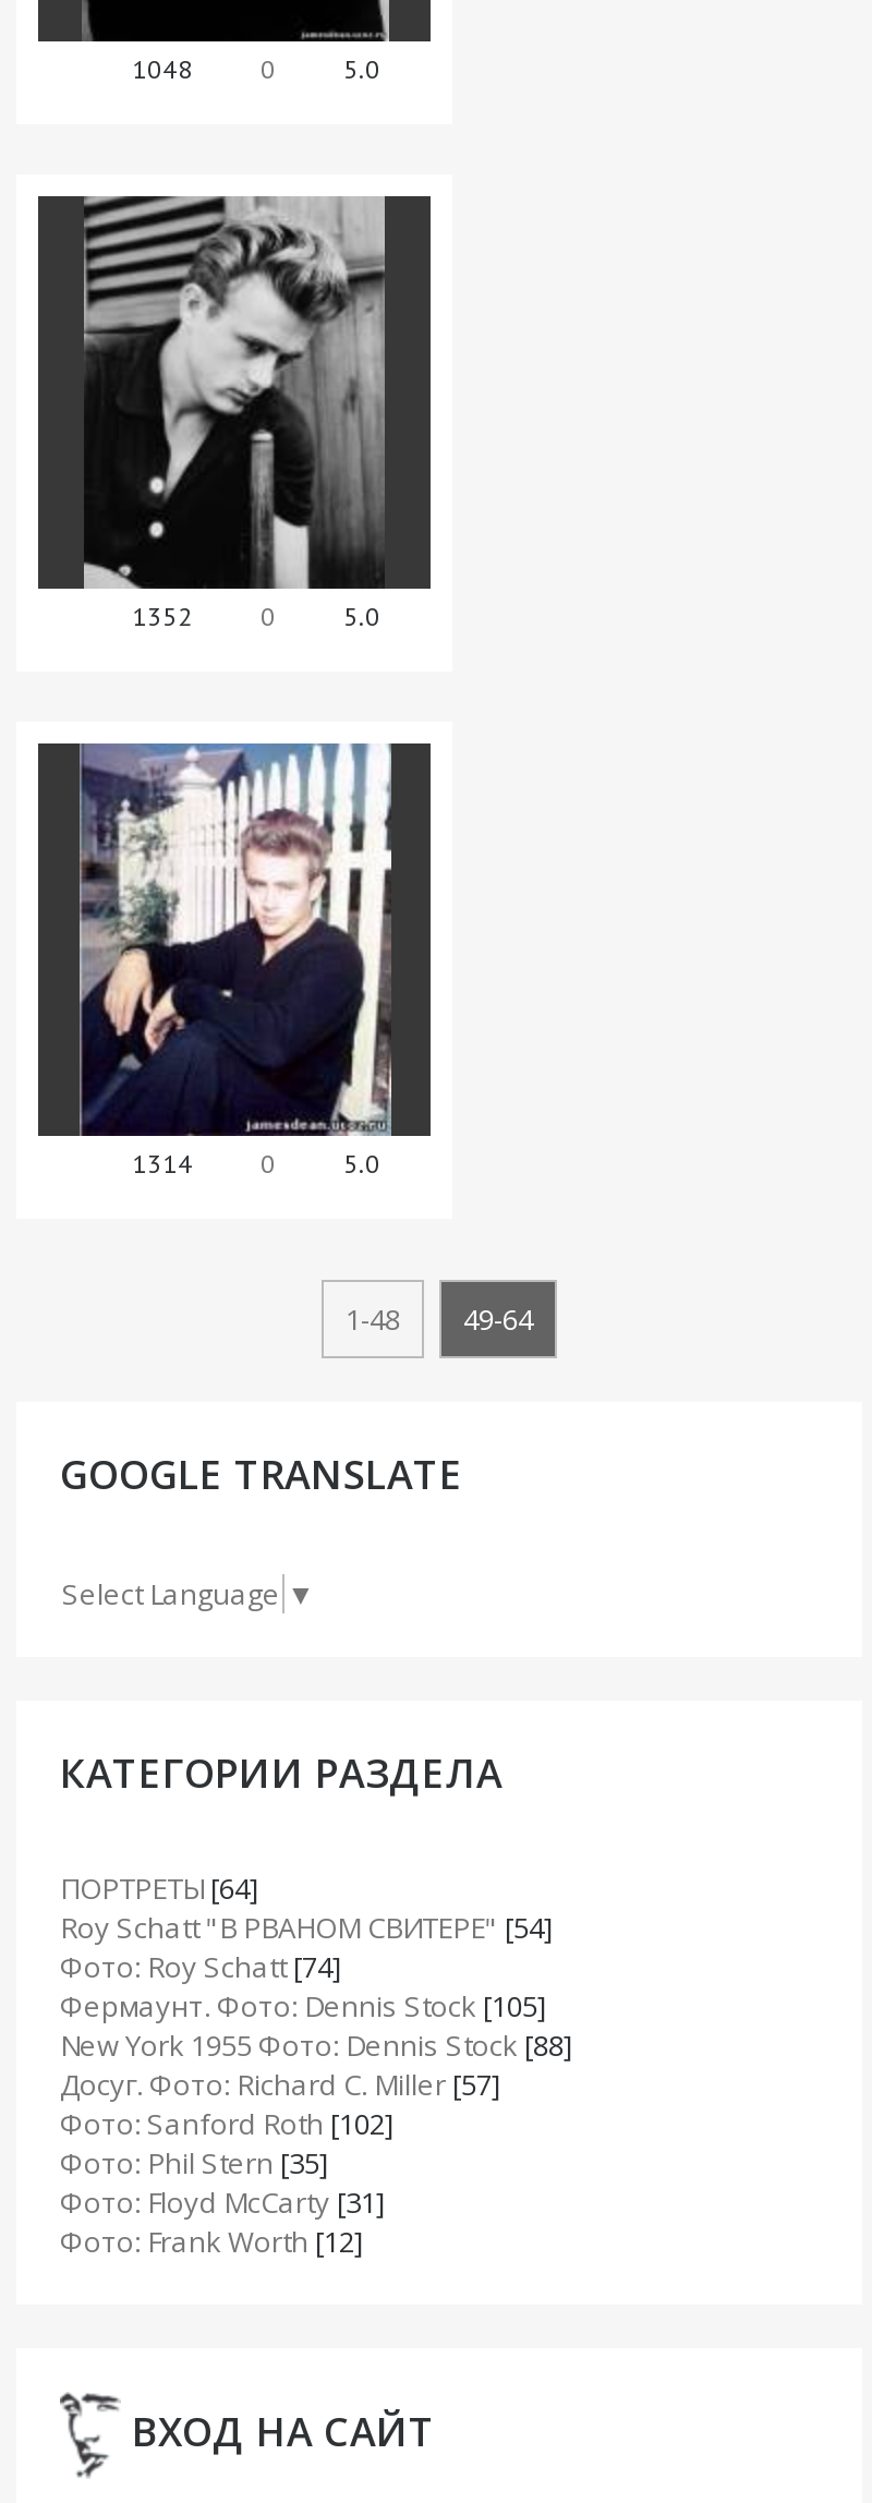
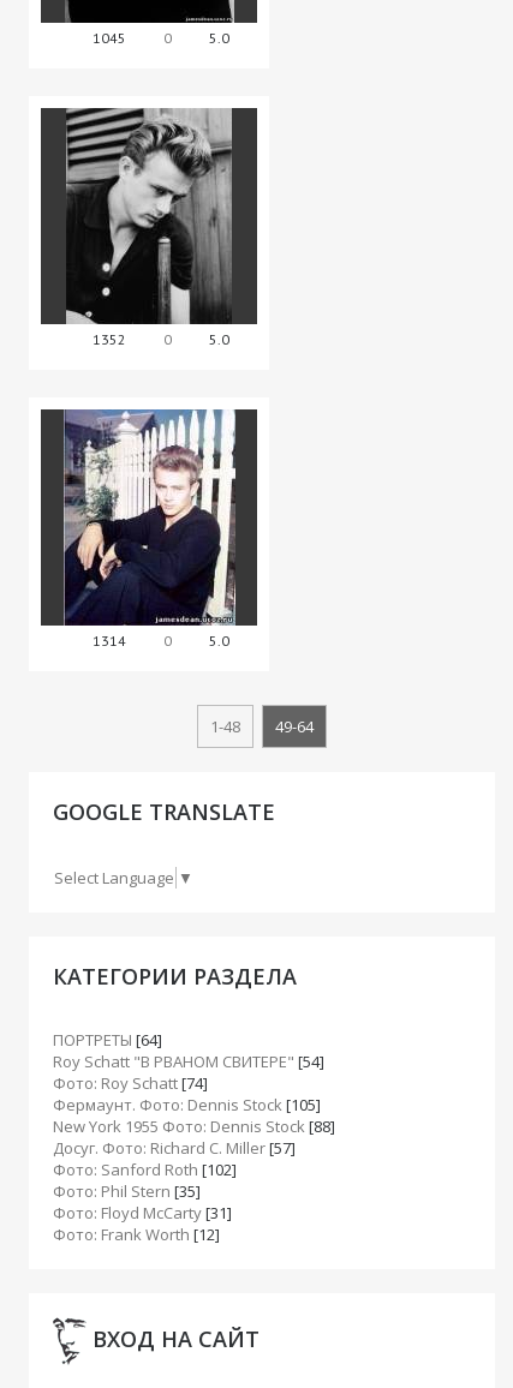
[132,52,193,85] 1048 -> [93,29,126,47] 1045

